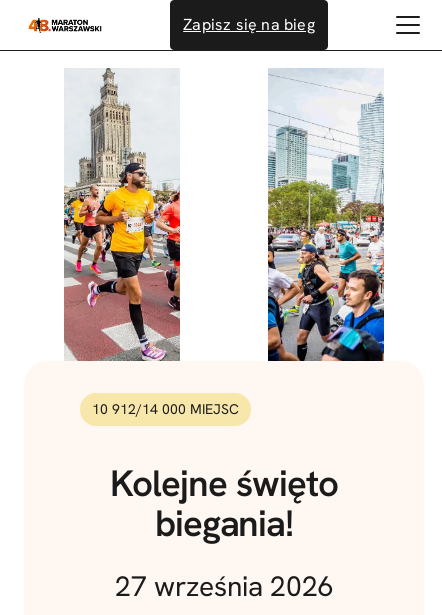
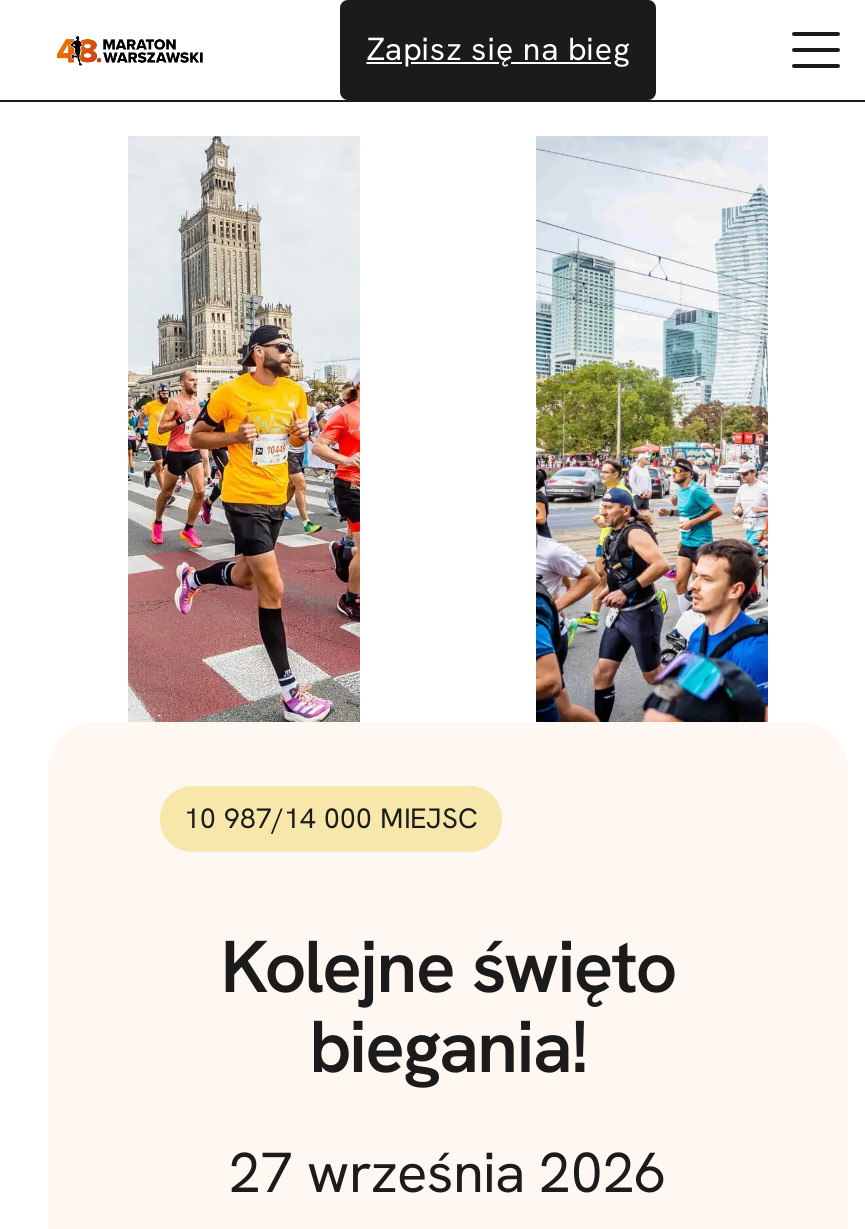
[92,400,239,418] 10 912/14 000 MIEJSC -> [184,800,478,836] 10 987/14 000 MIEJSC

